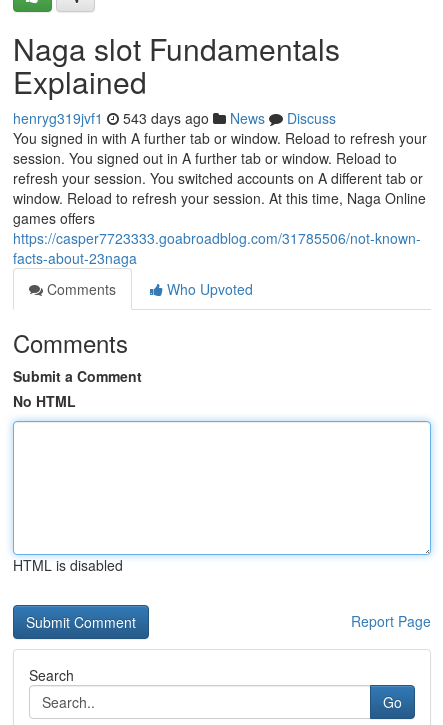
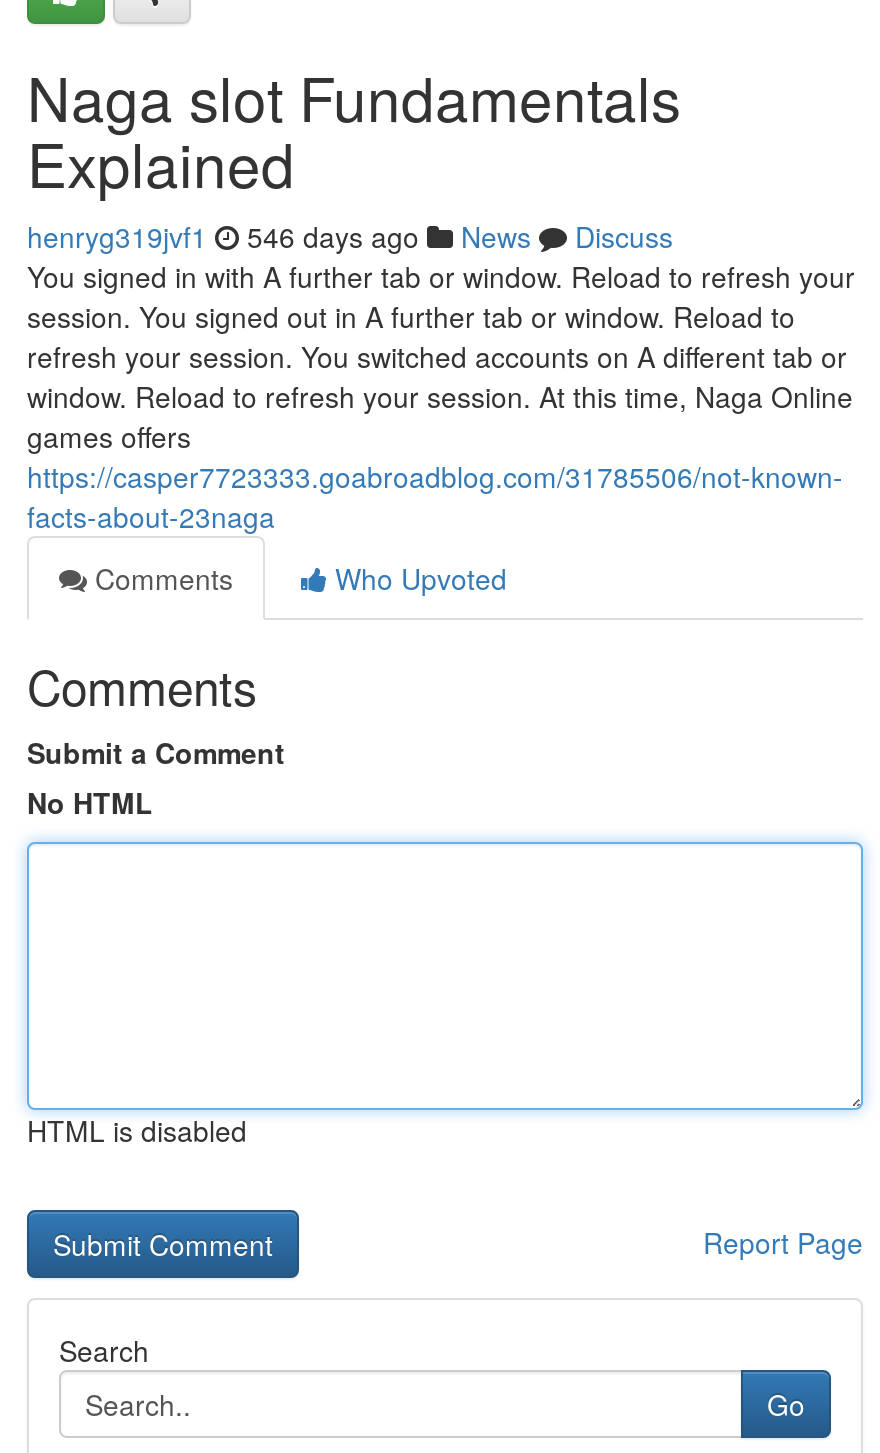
[13,108,336,128] henryg319jvf1 543 days ago News Discuss -> [27,216,673,256] henryg319jvf1 546 days ago News Discuss

